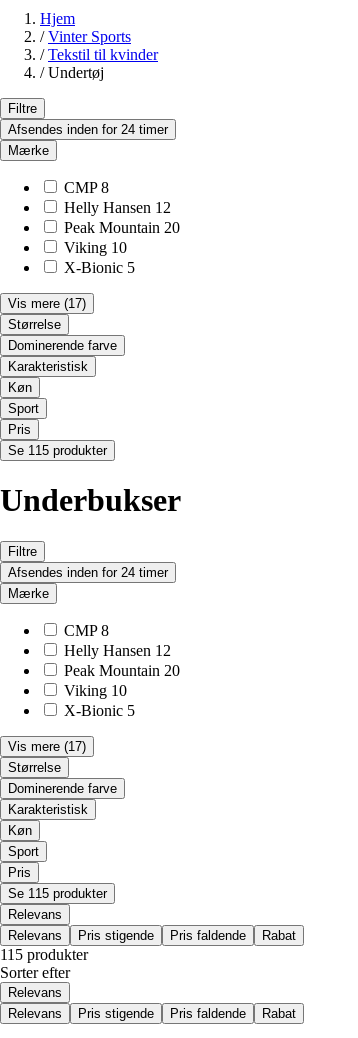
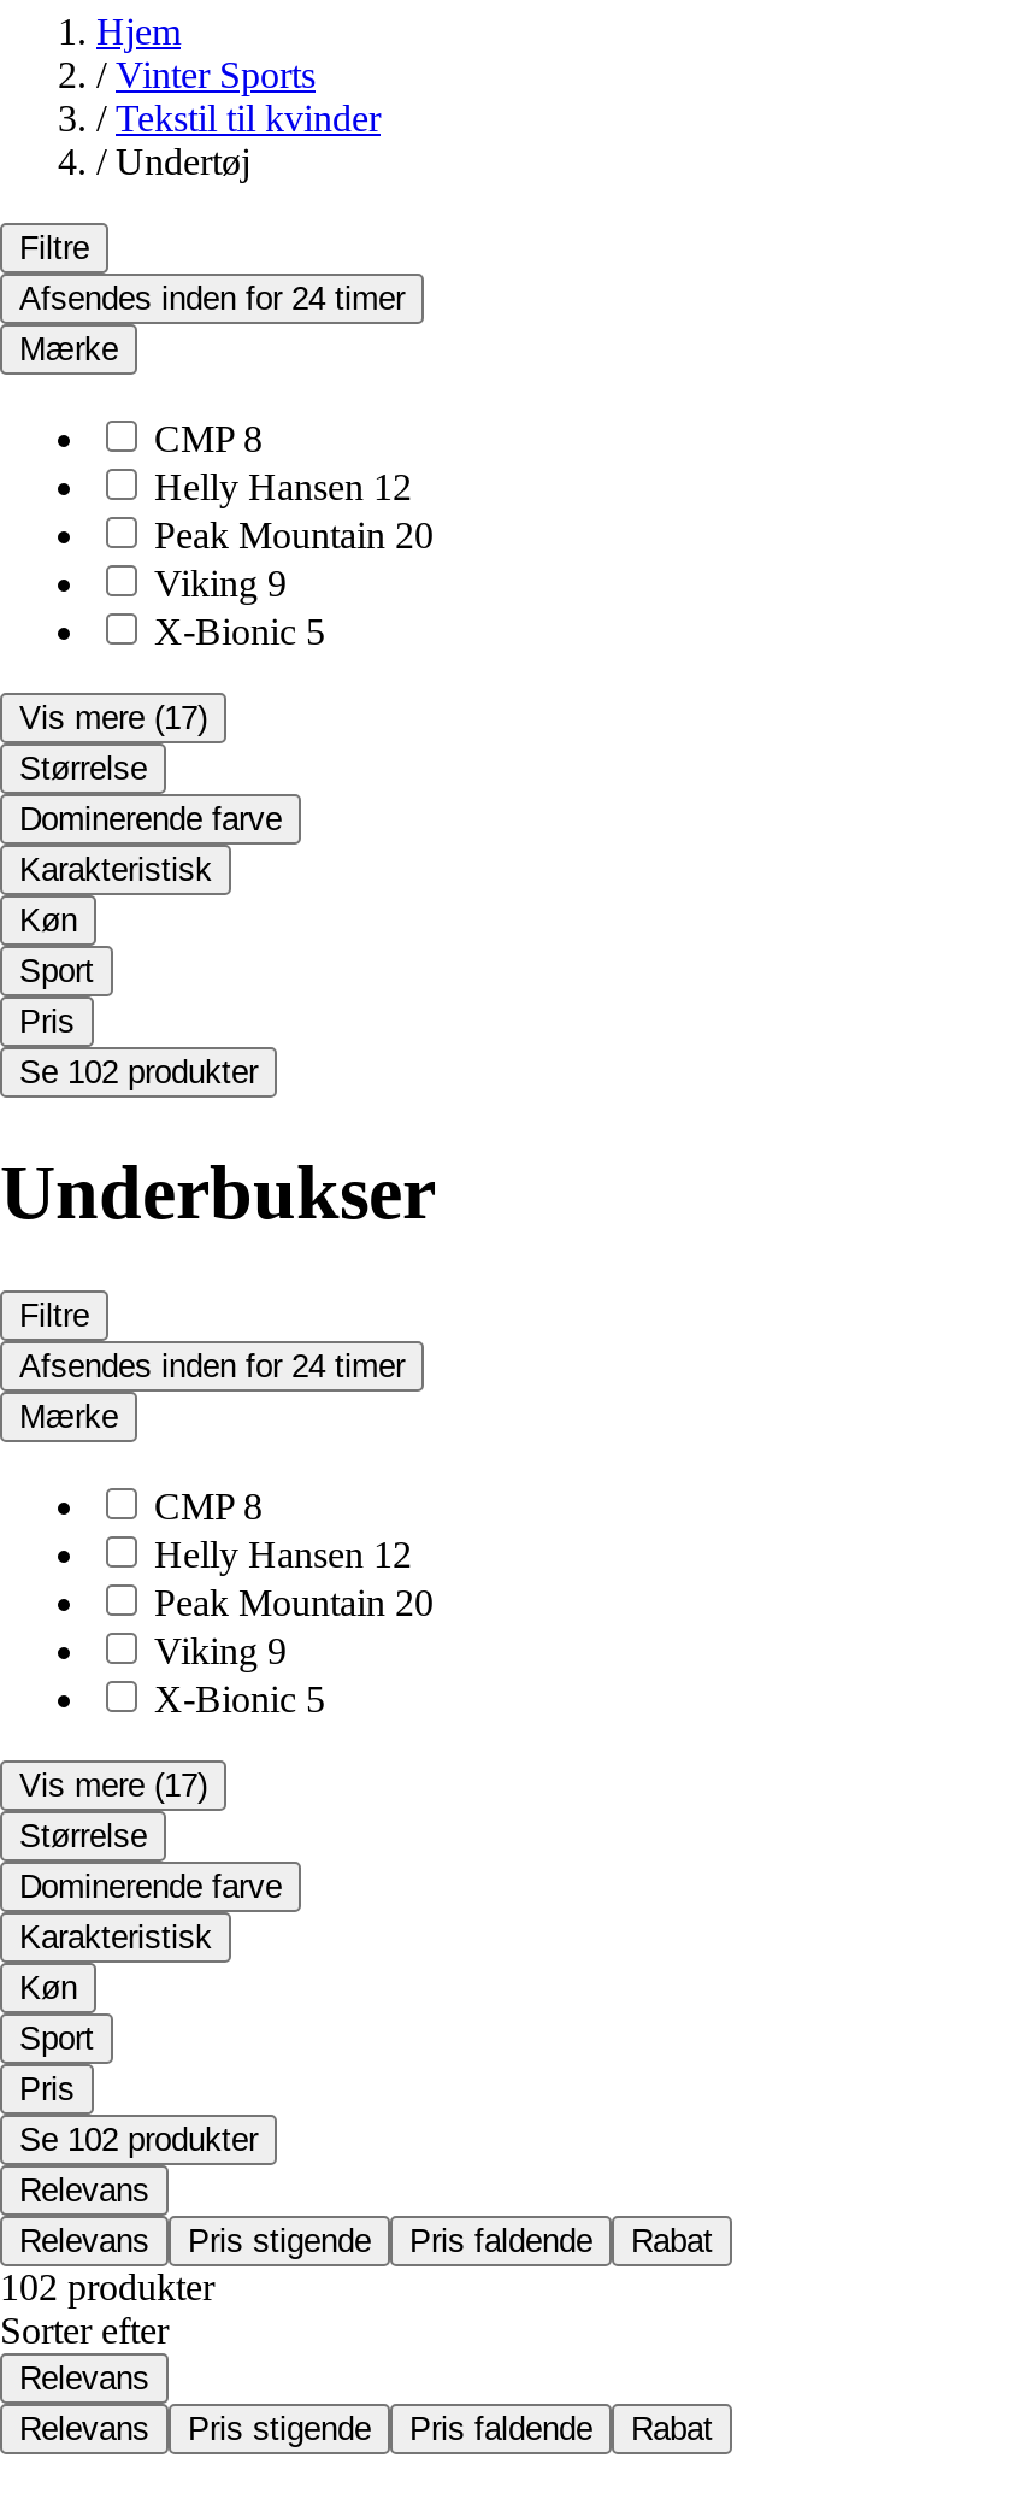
[64,239,127,256] Viking 10 -> [154,563,287,604] Viking 9
[8,443,107,458] Se 115 produkter -> [19,1054,258,1090] Se 102 produkter
[64,682,127,699] Viking 10 -> [154,1630,287,1671] Viking 9
[8,886,107,901] Se 115 produkter -> [19,2122,258,2158] Se 102 produkter
[0,946,88,963] 115 produkter -> [0,2266,214,2307] 102 produkter

